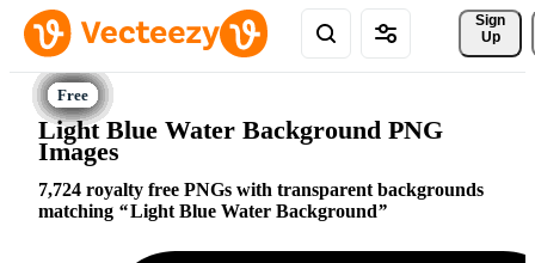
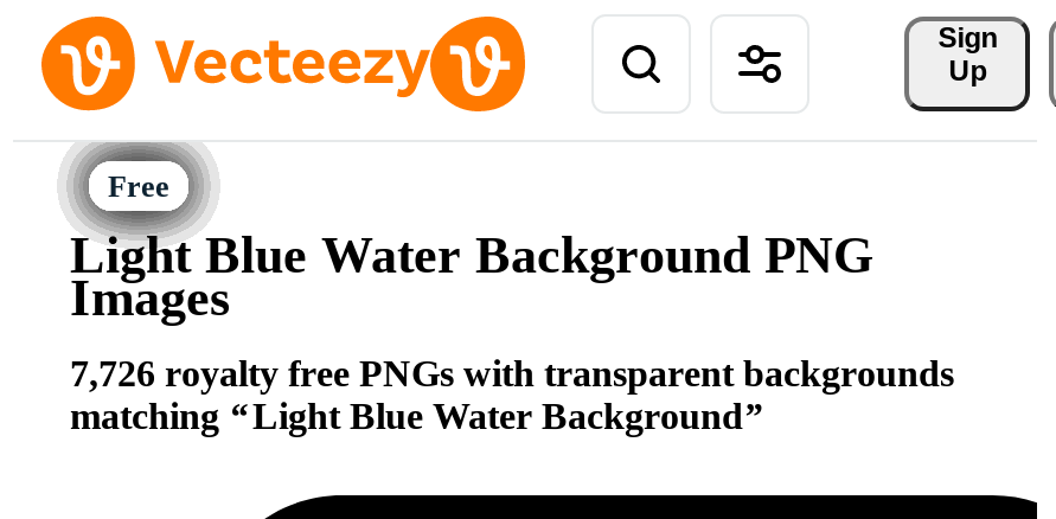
[38,180,484,200] 7,724 royalty free PNGs with transparent backgrounds -> [70,354,954,395] 7,726 royalty free PNGs with transparent backgrounds

